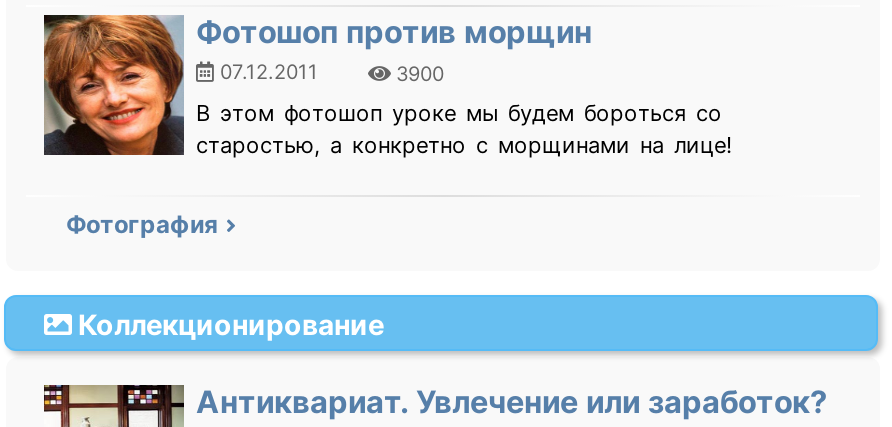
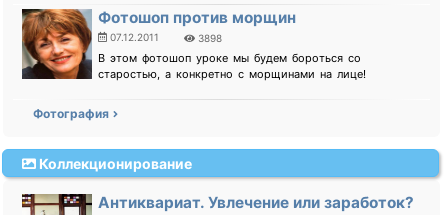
[390,61,444,85] 3900 -> [195,32,222,44] 3898

